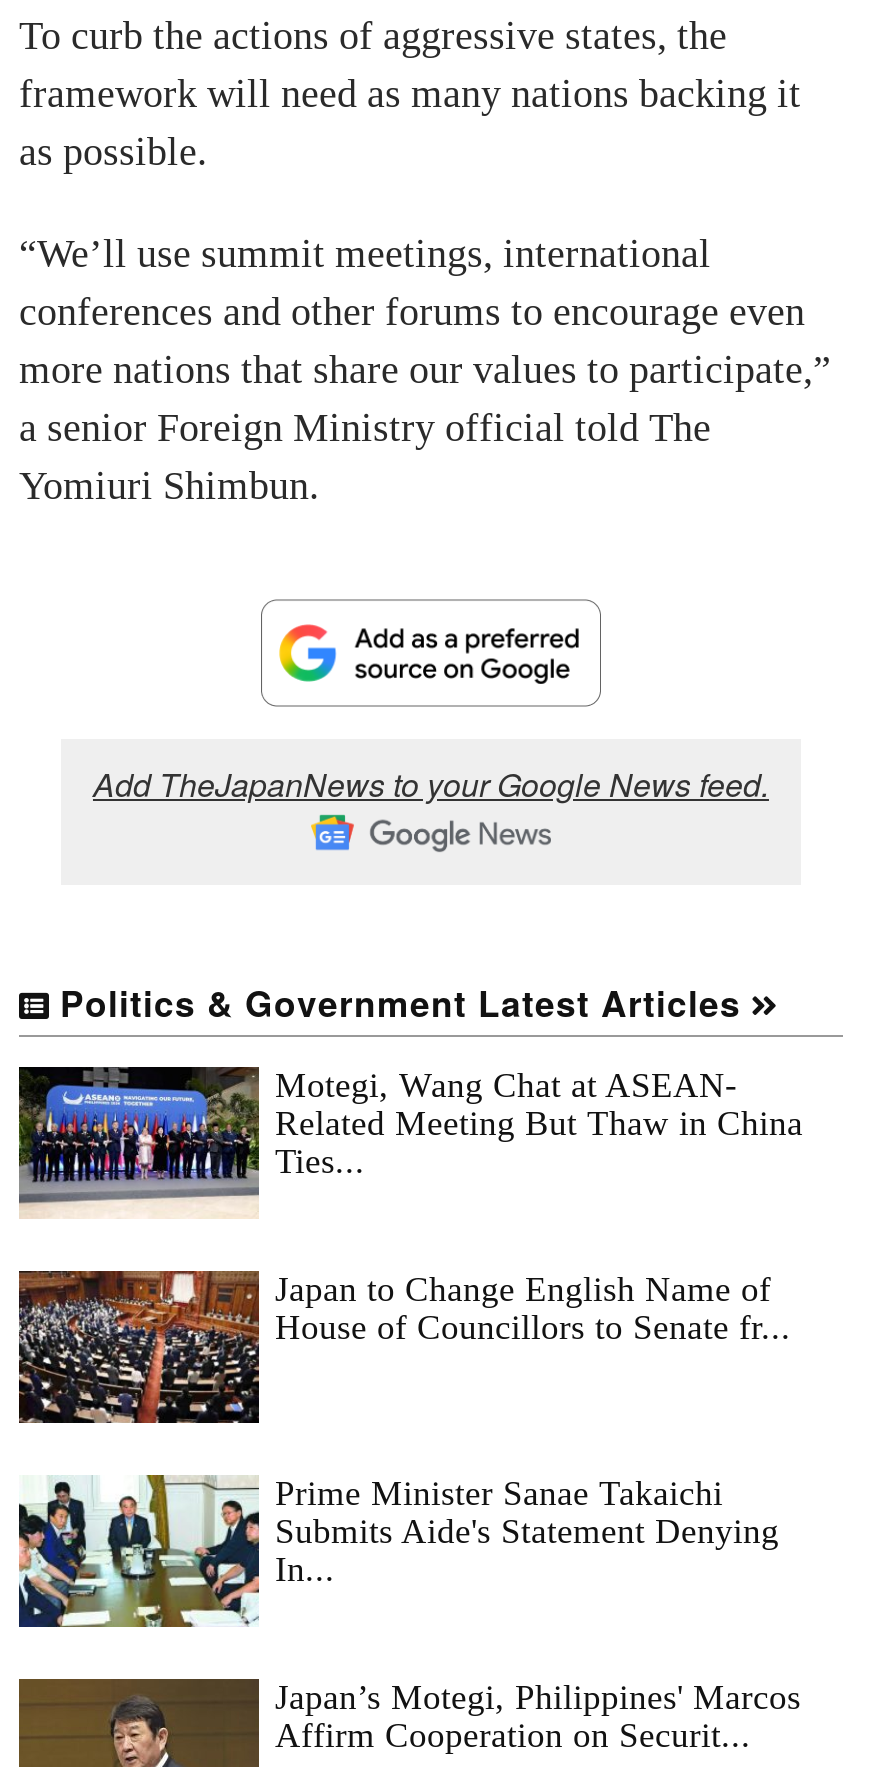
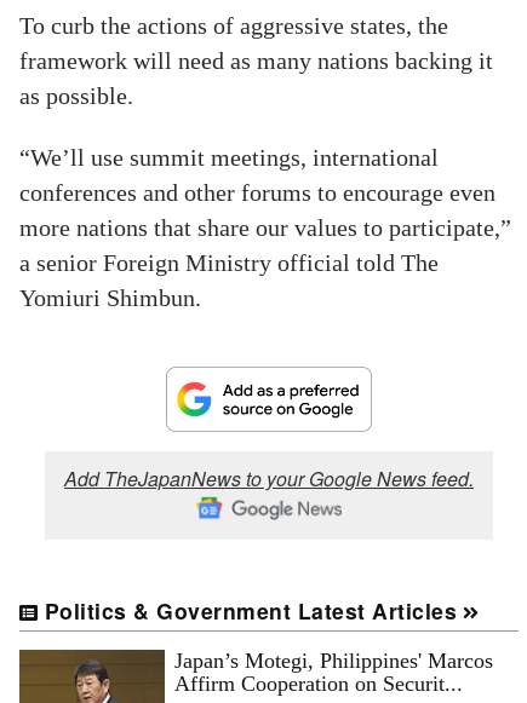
[17,1065,803,1348] [image] | Motegi, Wang Chat at ASEAN- | Related Meeting But Thaw in China | Ties... | Japan to Change English Name of | House of Councillors to Senate fr... -> none
[17,1269,779,1590] [image] | Prime Minister Sanae Takaichi | Submits Aide's Statement Denying | In... -> none
[17,1473,259,1631] [image] -> none

